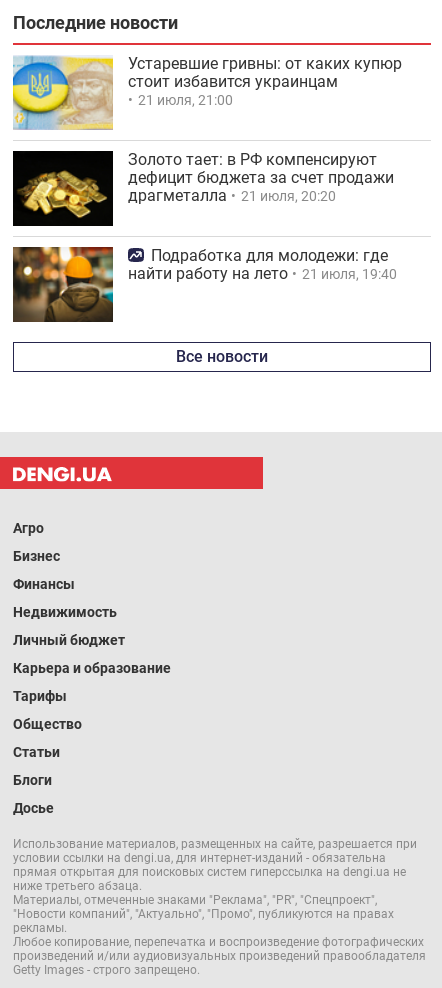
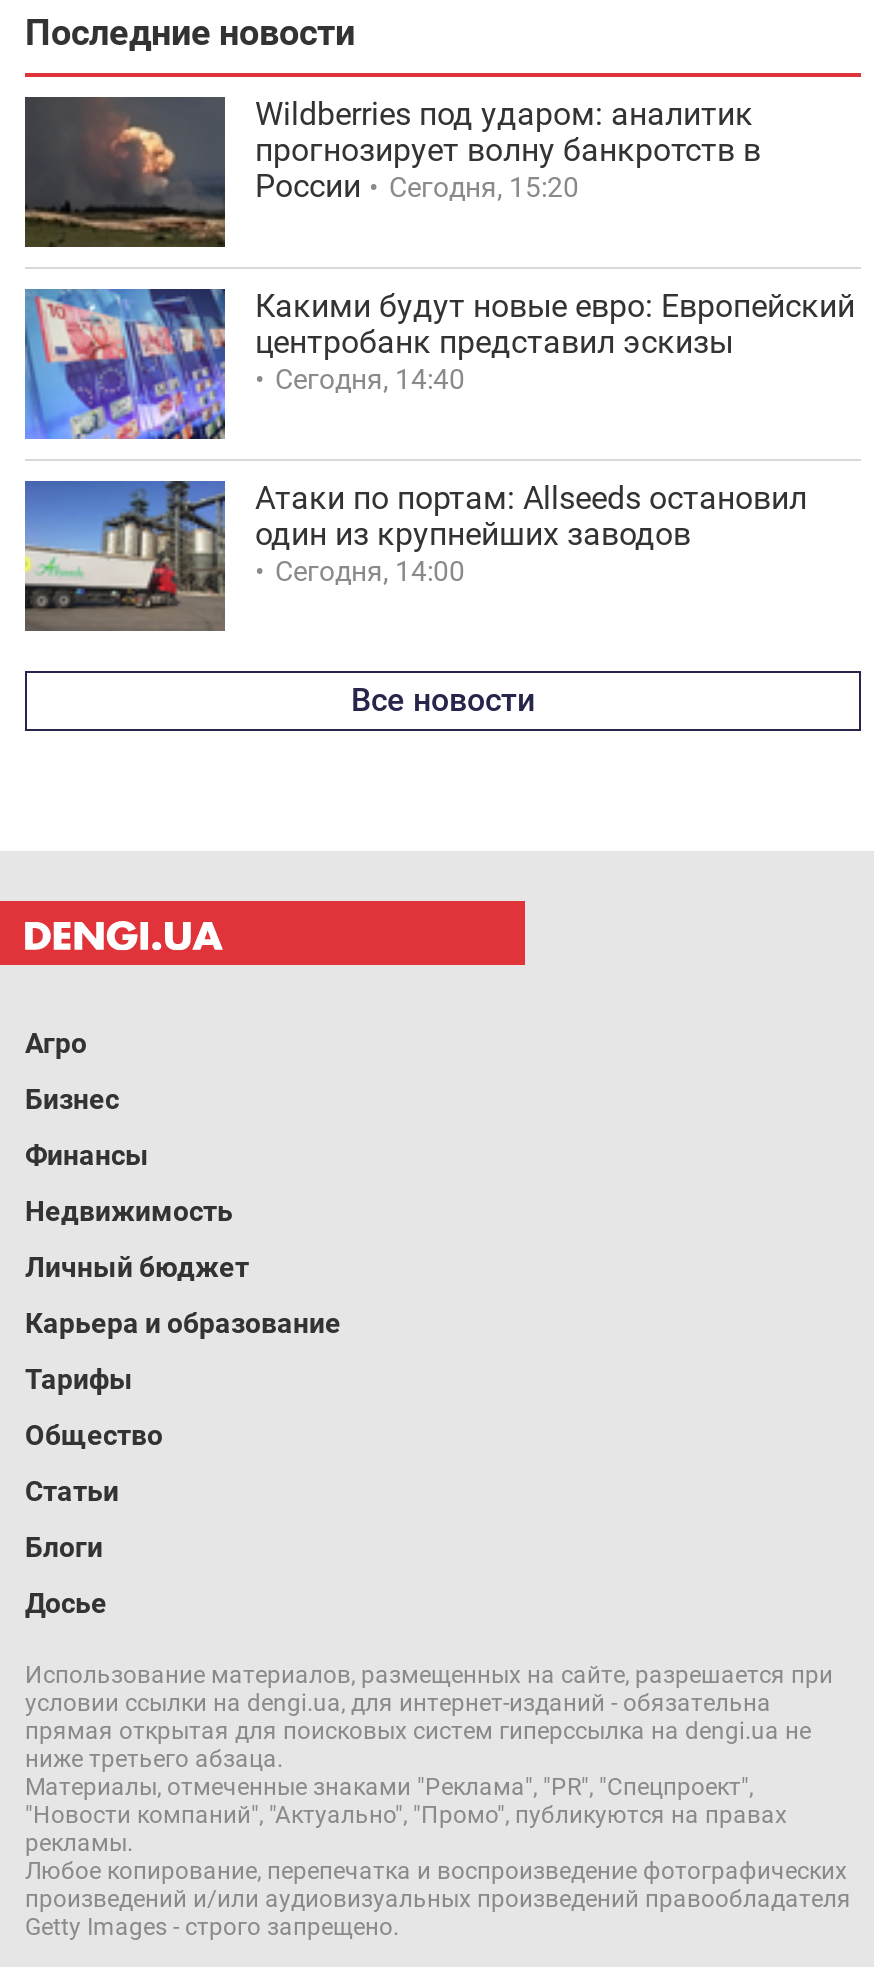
[12,54,402,130] [image] | Устаревшие гривны: от каких купюр | стоит избавится украинцам | 21 июля, 21:00 -> [23,95,761,249] [image] | Wildberries под ударом: аналитик | прогнозирует волну банкротств в | России | Сегодня, 15:20
[12,150,394,227] [image] | Золото тает: в РФ компенсируют | дефицит бюджета за счет продажи | драгметалла | 21 июля, 20:20 -> [23,287,855,441] [image] | Какими будут новые евро: Европейский | центробанк представил эскизы | Сегодня, 14:40
[12,246,397,321] [image] | Подработка для молодежи: где | найти работу на лето | 21 июля, 19:40 -> [23,479,807,631] [image] | Атаки по портам: Allseeds остановил | один из крупнейших заводов | Сегодня, 14:00

